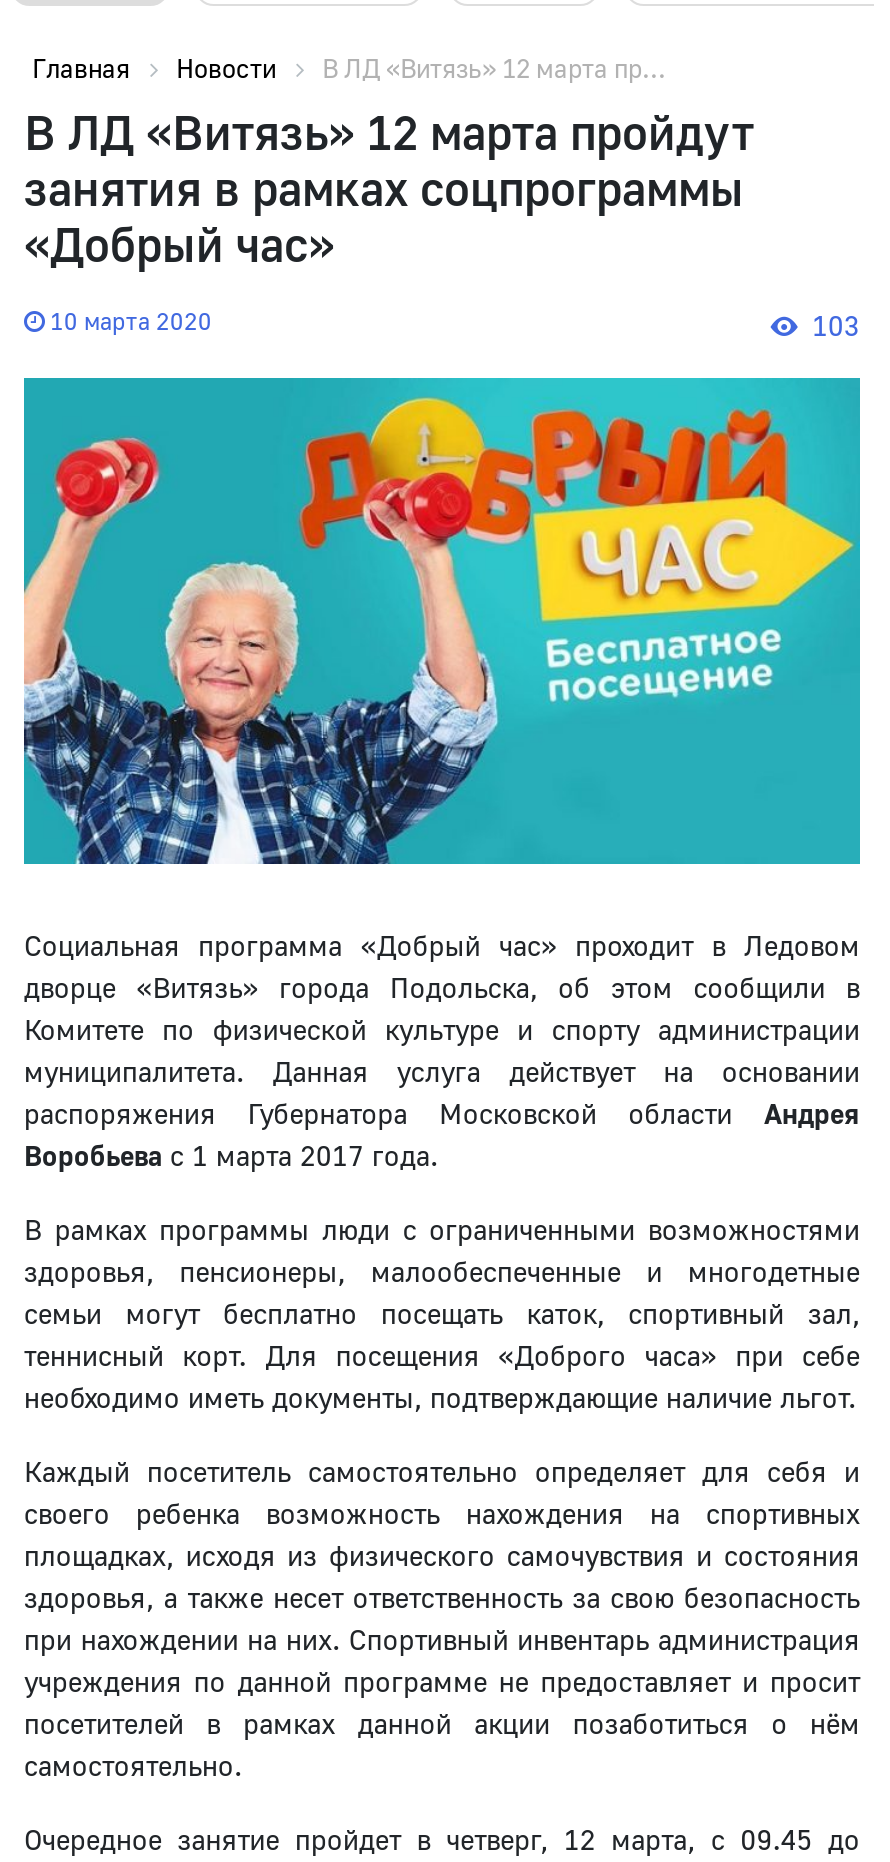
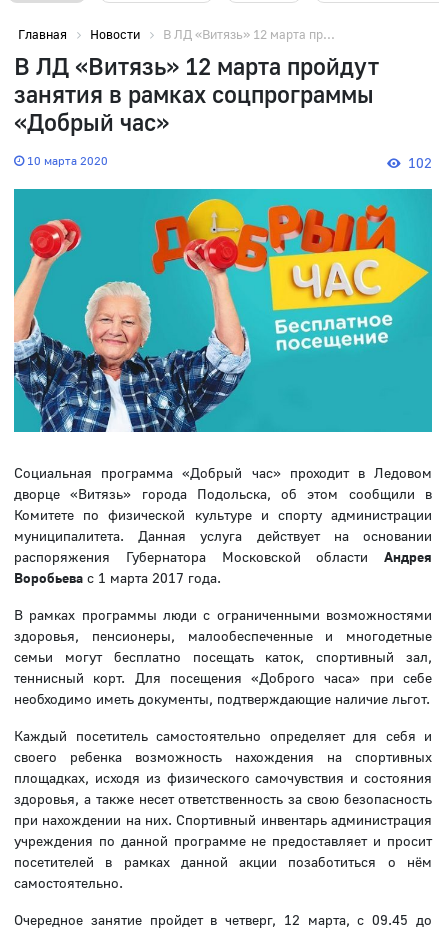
[804,307,860,341] 103 -> [404,154,432,171] 102

